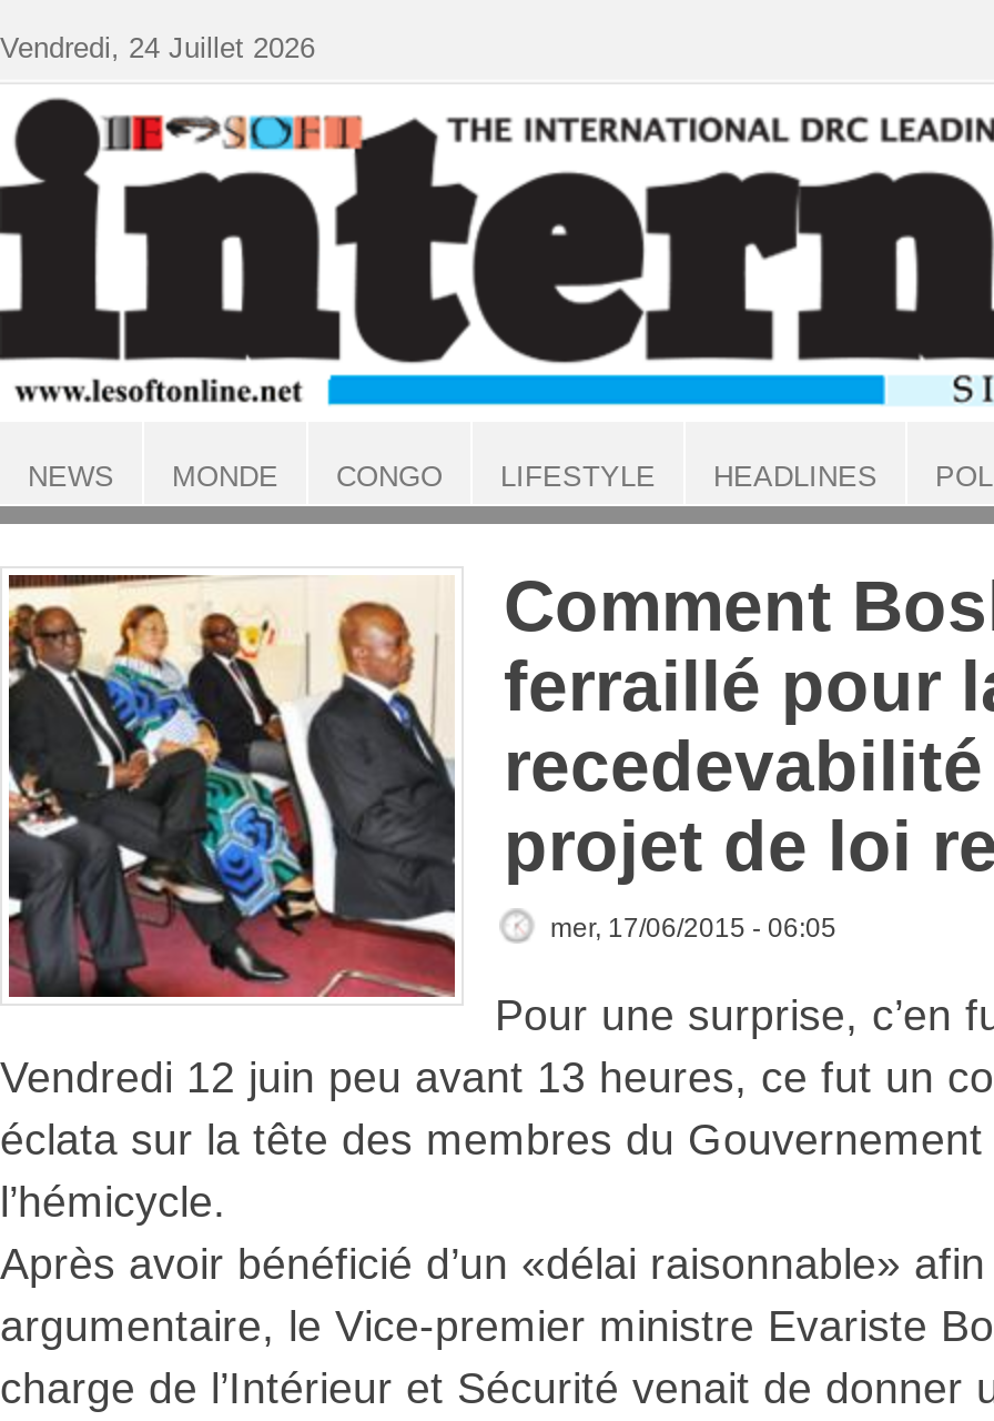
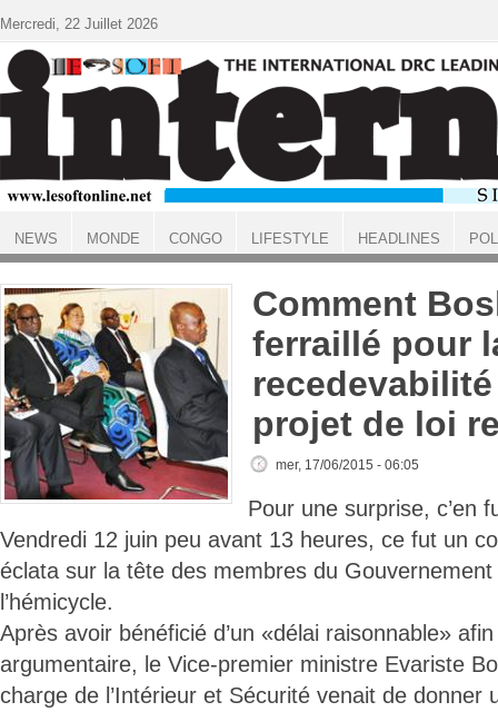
[0,31,315,64] Vendredi, 24 Juillet 2026 -> [0,16,158,32] Mercredi, 22 Juillet 2026

